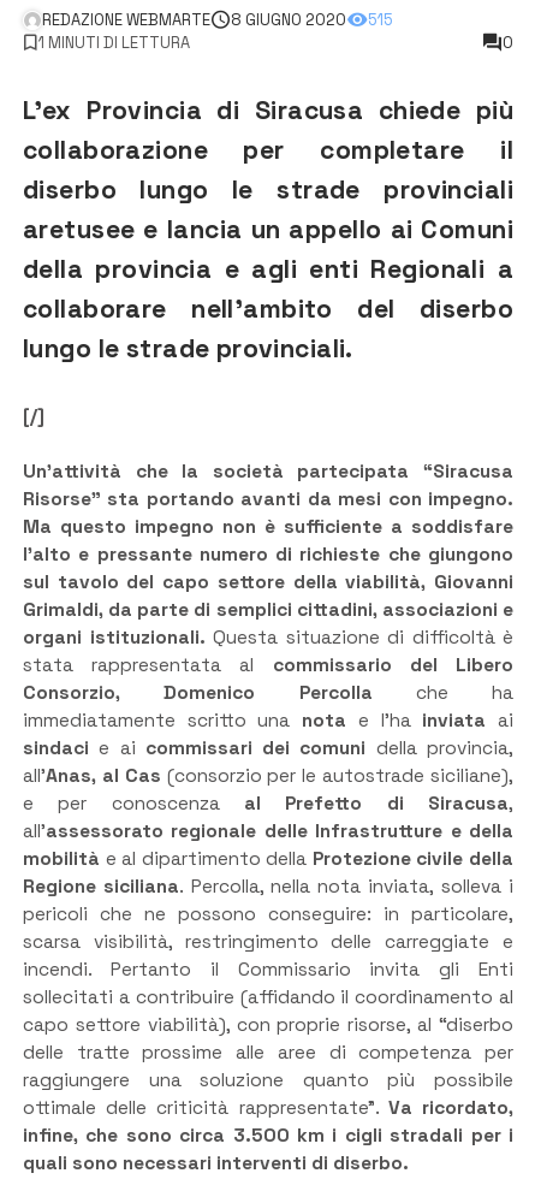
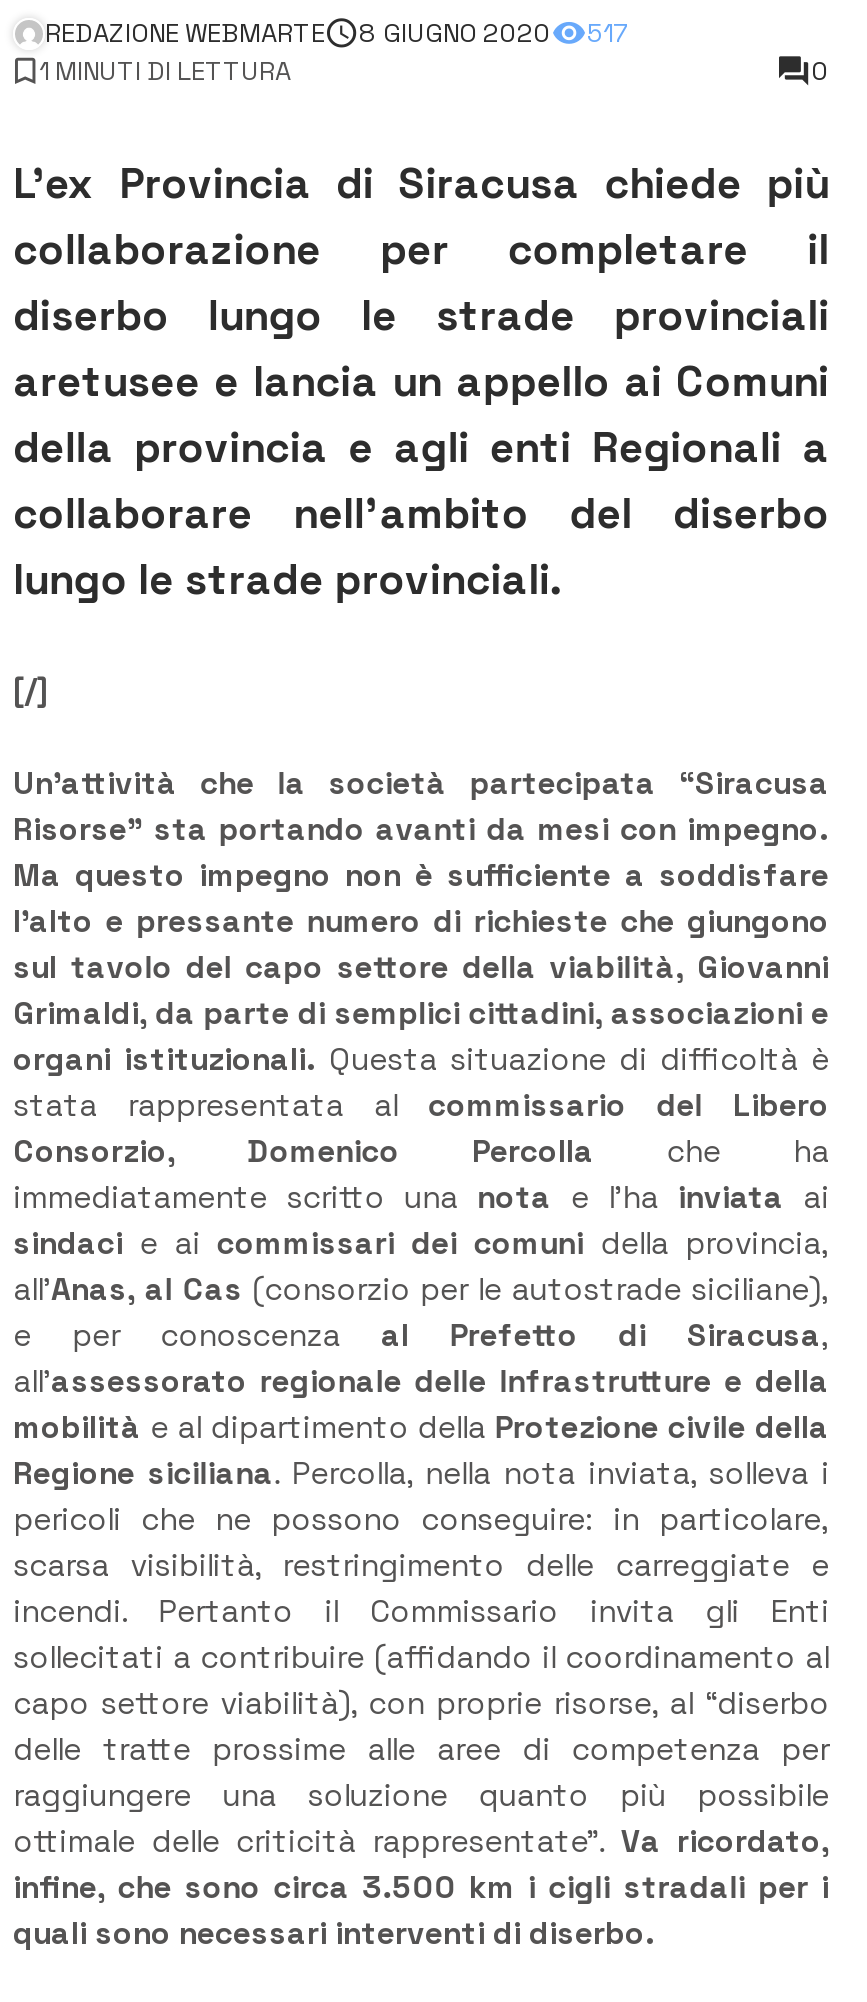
[42,10,393,31] REDAZIONE WEBMARTE 8 GIUGNO 2020 515 -> [45,17,627,51] REDAZIONE WEBMARTE 8 GIUGNO 2020 517

